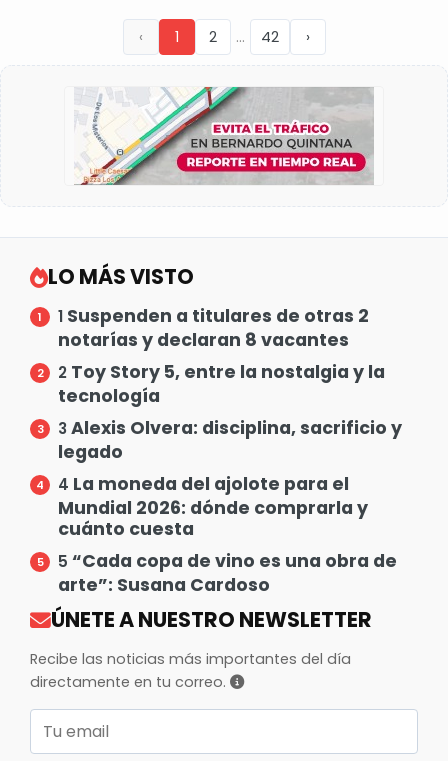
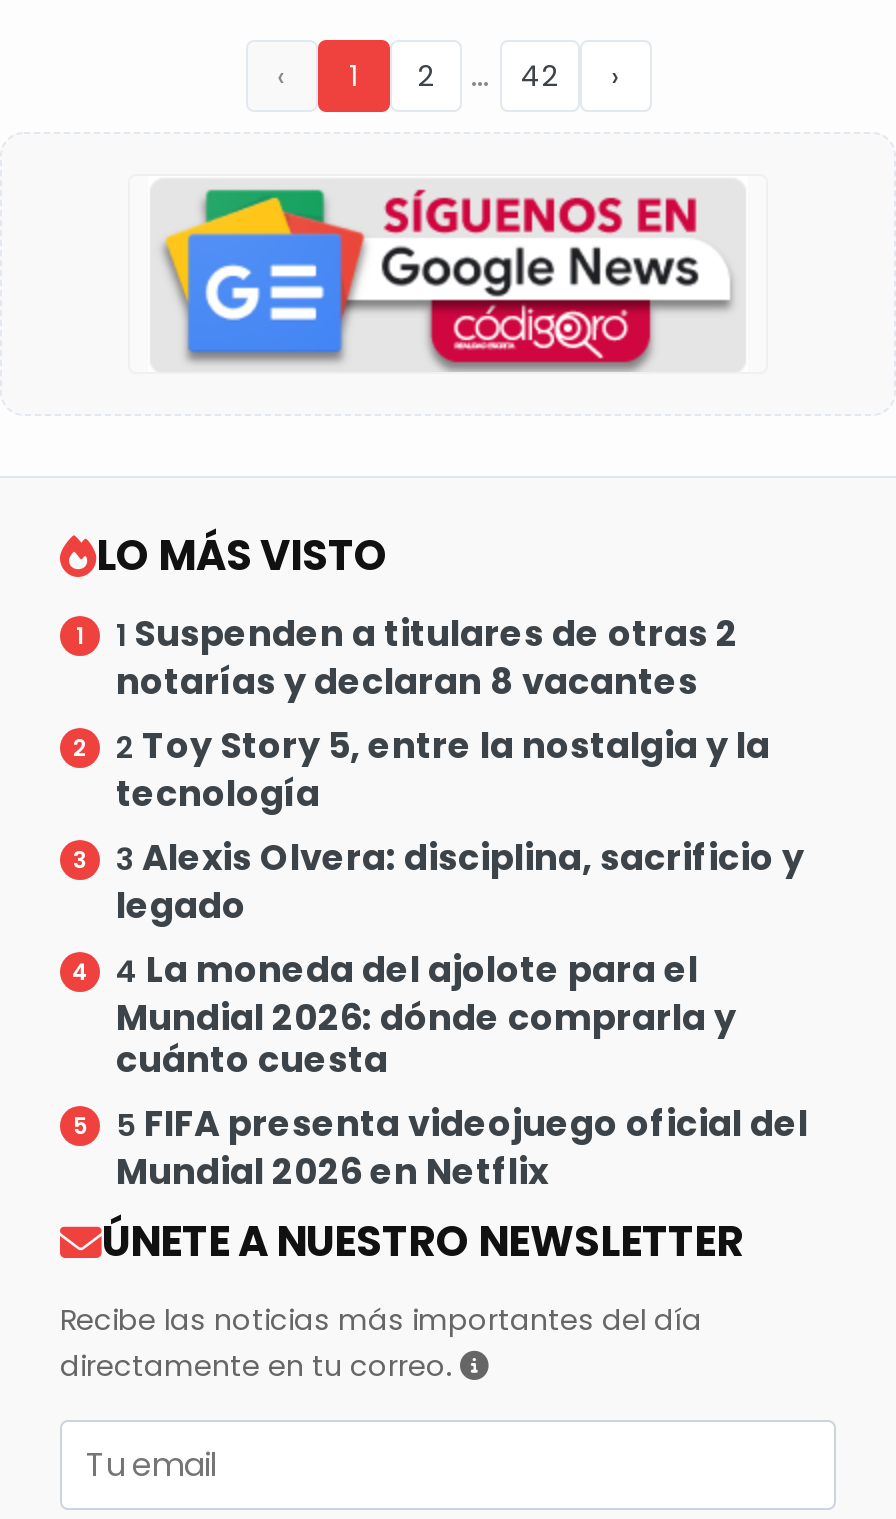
[80,86,374,186] [image] -> [160,176,746,372] [image]
[58,549,397,594] 5 “Cada copa de vino es una obra de | arte”: Susana Cardoso -> [116,1100,808,1190] 5 FIFA presenta videojuego oficial del | Mundial 2026 en Netflix

